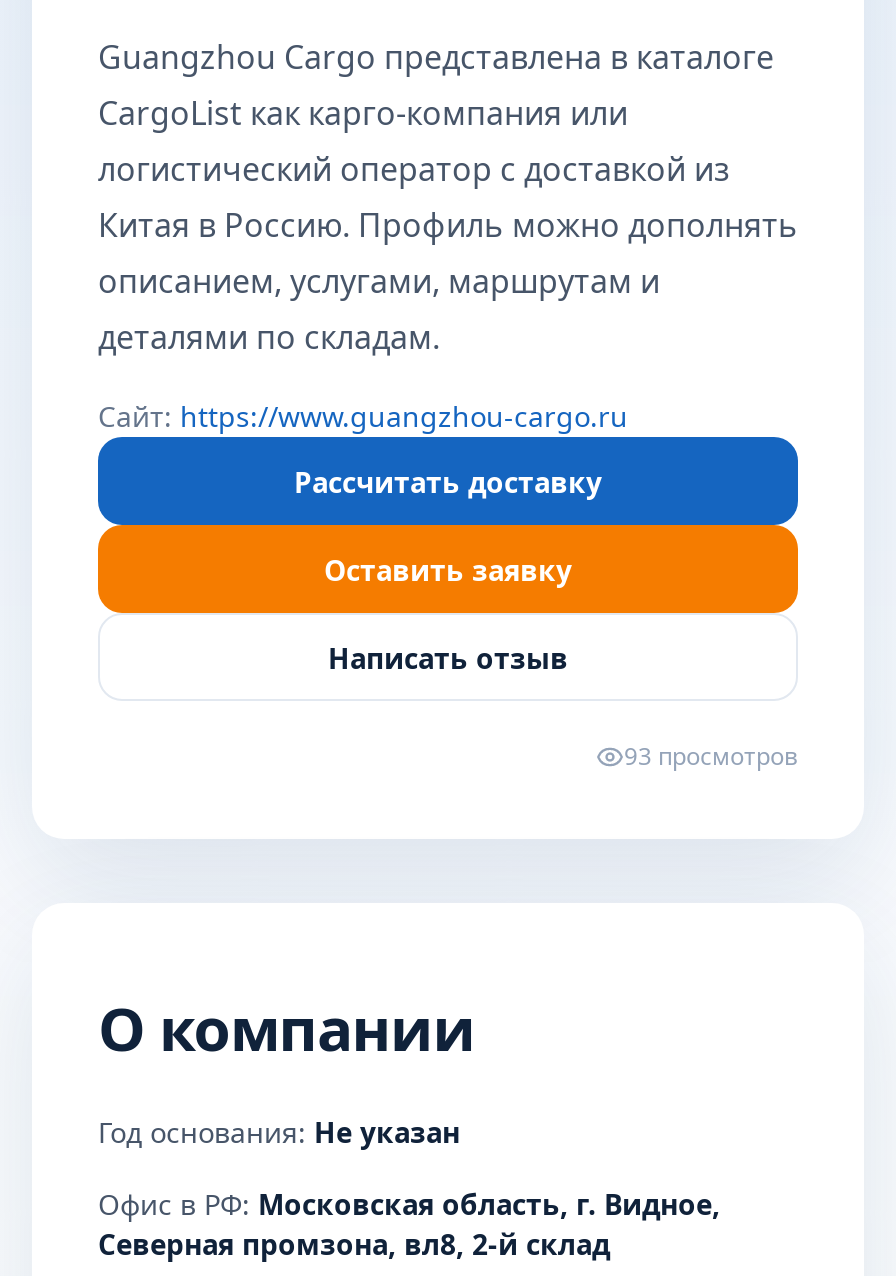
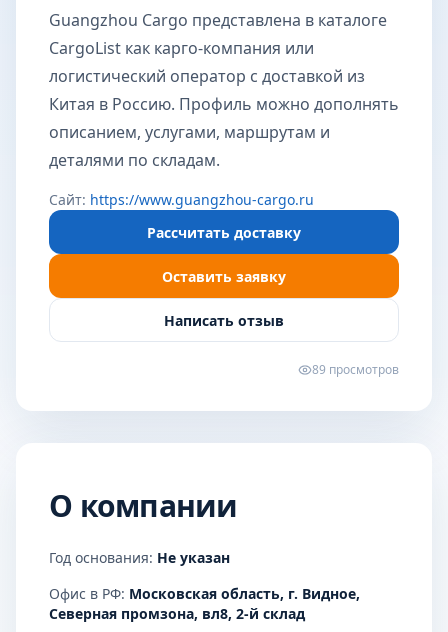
[624,739,798,773] 93 просмотров -> [312,361,399,378] 89 просмотров

